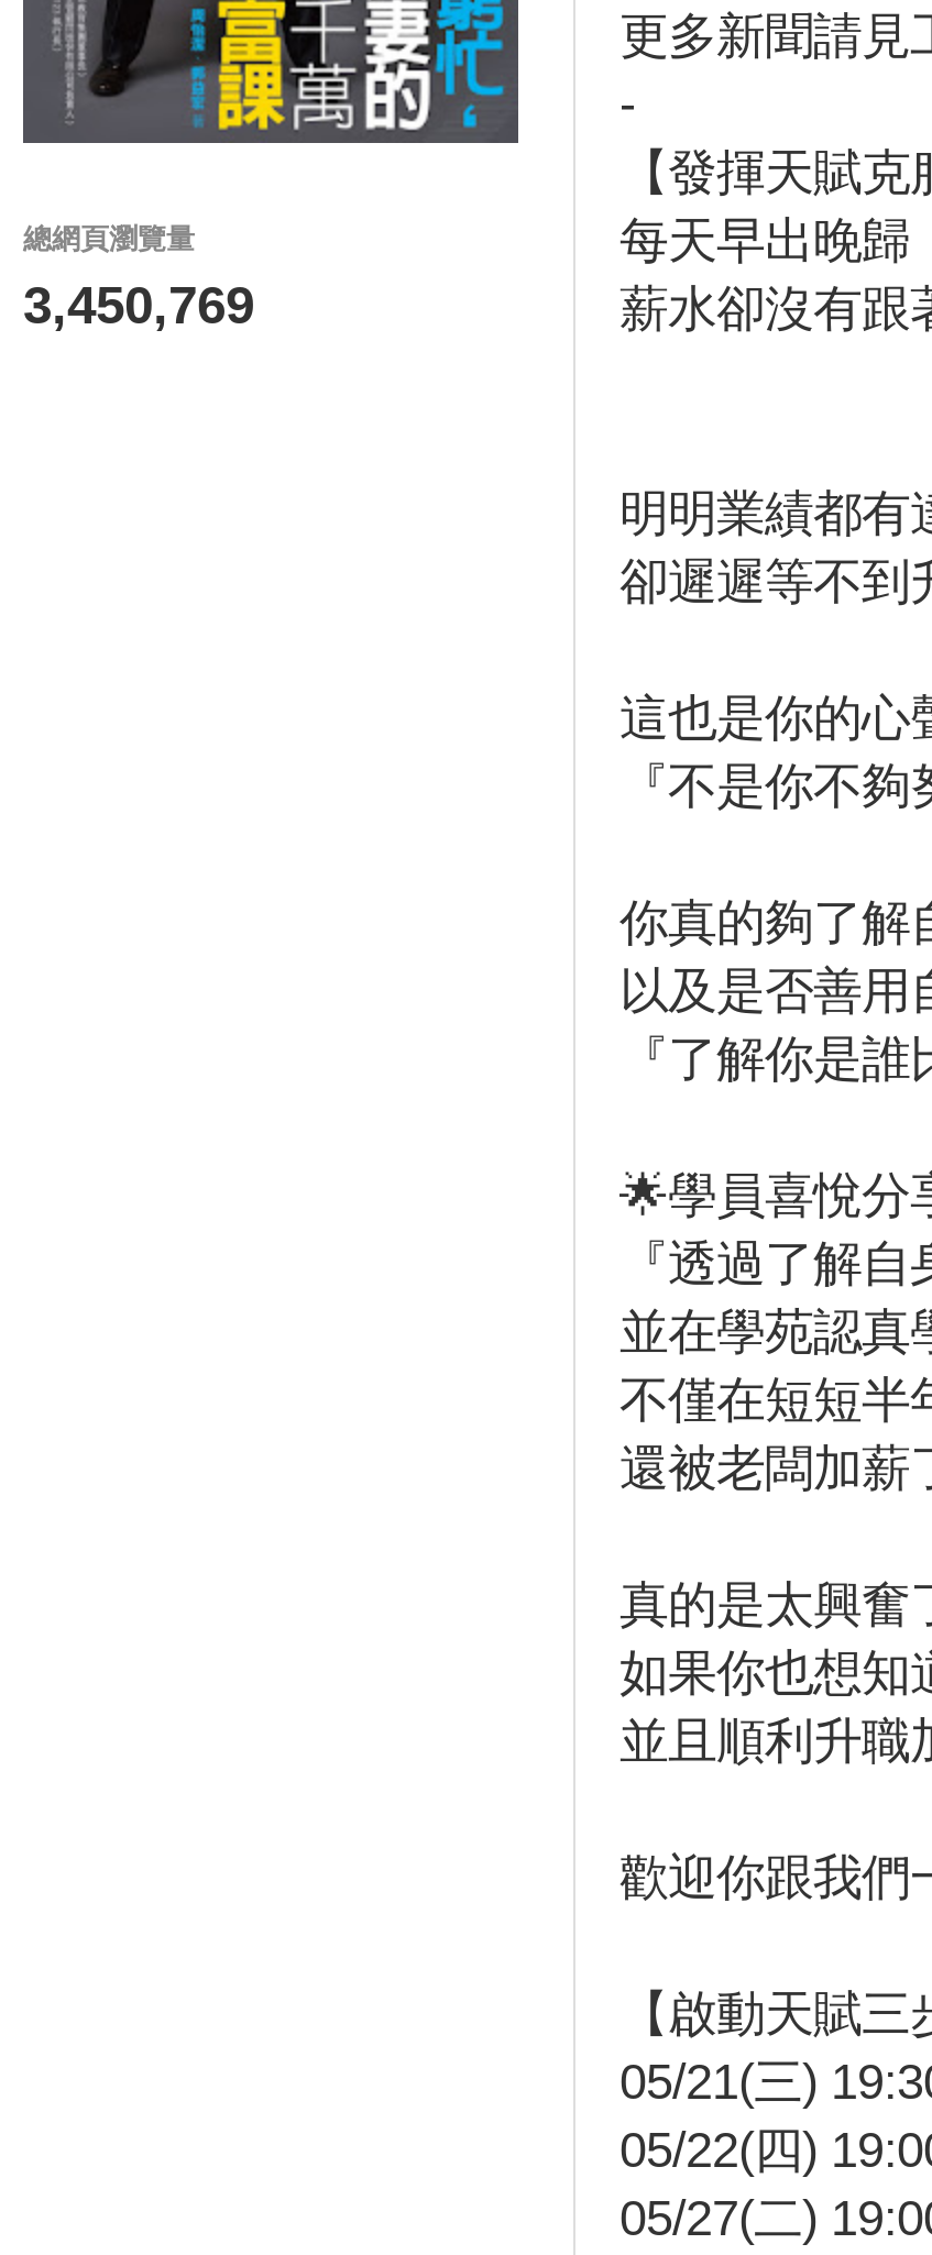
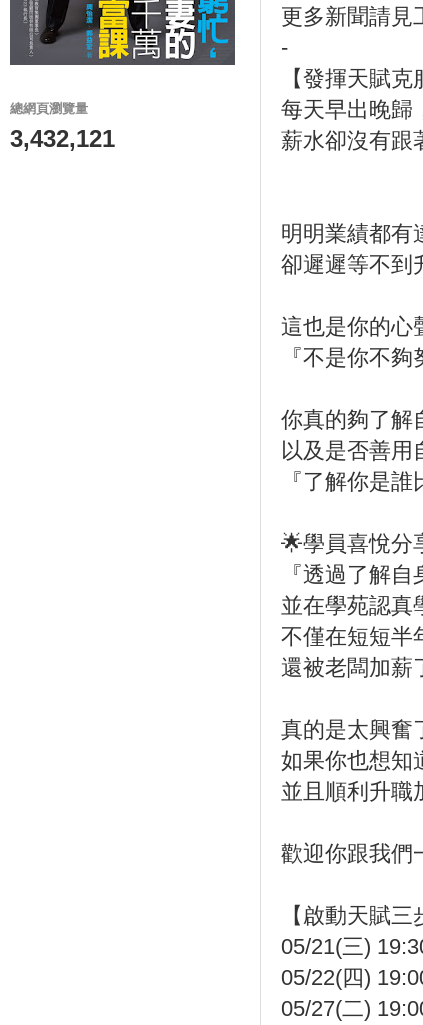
[23,275,254,335] 3,450,769 -> [10,125,115,152] 3,432,121

